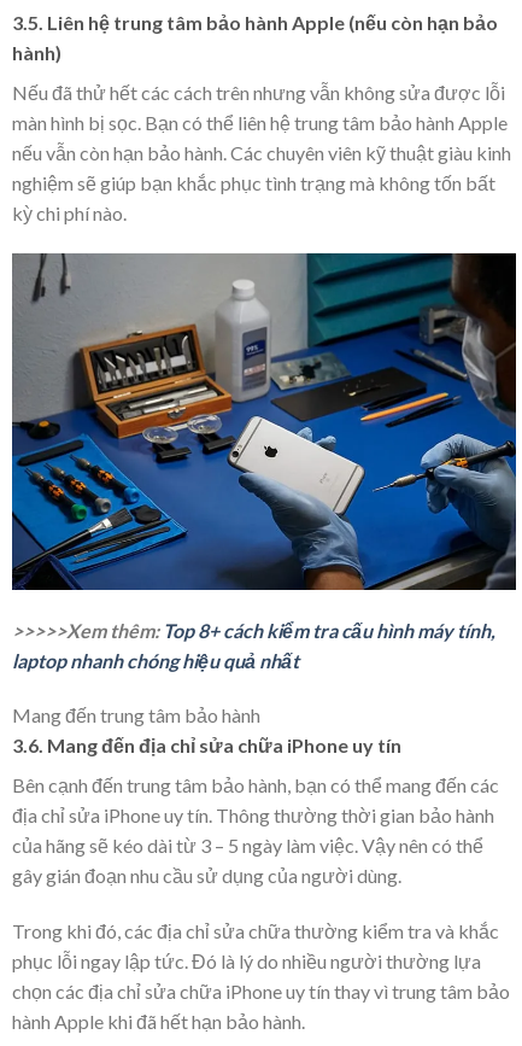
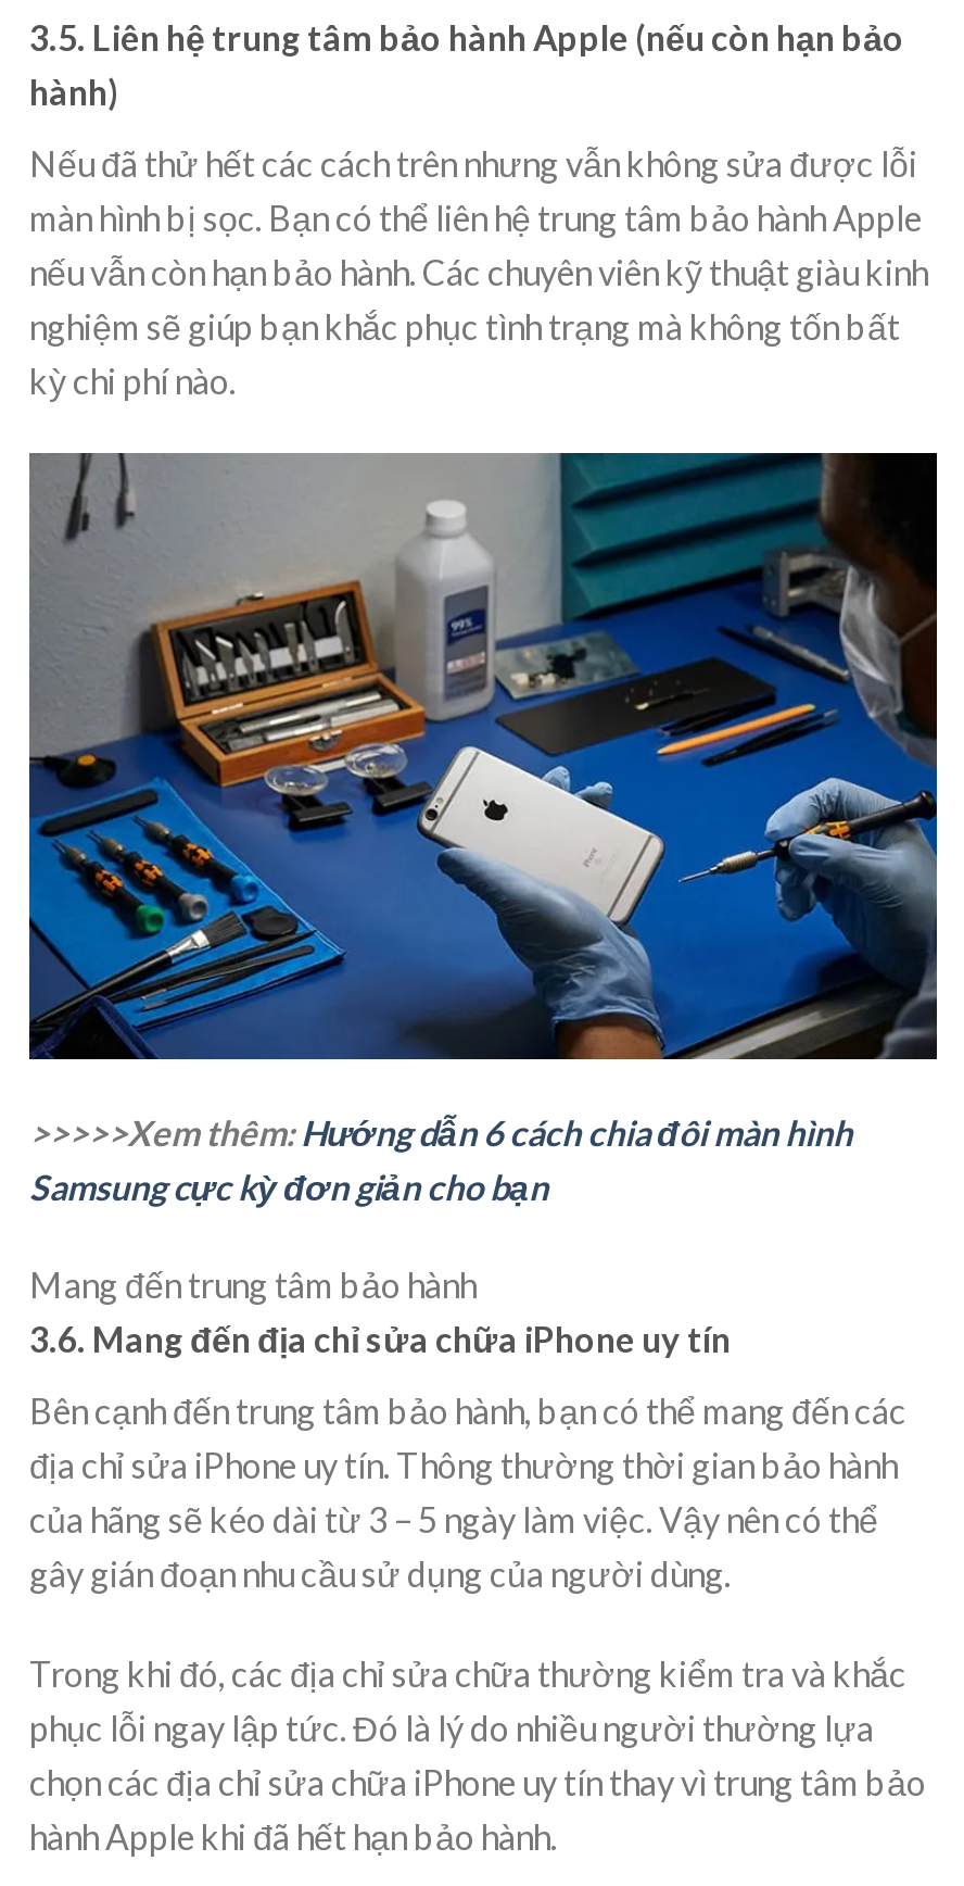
[12,618,495,671] >>>>>Xem thêm: Top 8+ cách kiểm tra cấu hình máy tính, | laptop nhanh chóng hiệu quả nhất -> [29,1110,852,1206] >>>>>Xem thêm: Hướng dẫn 6 cách chia đôi màn hình | Samsung cực kỳ đơn giản cho bạn

